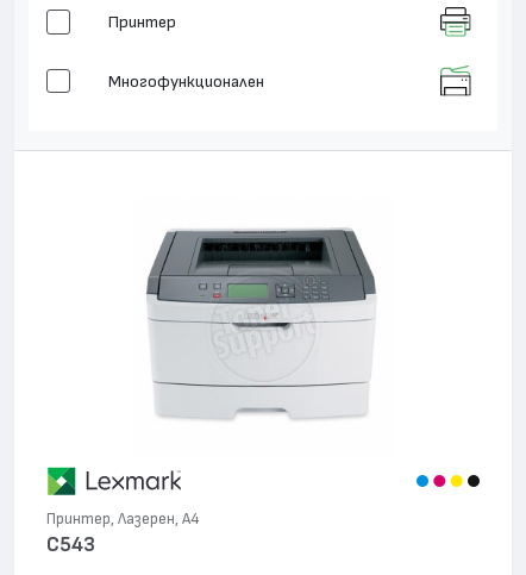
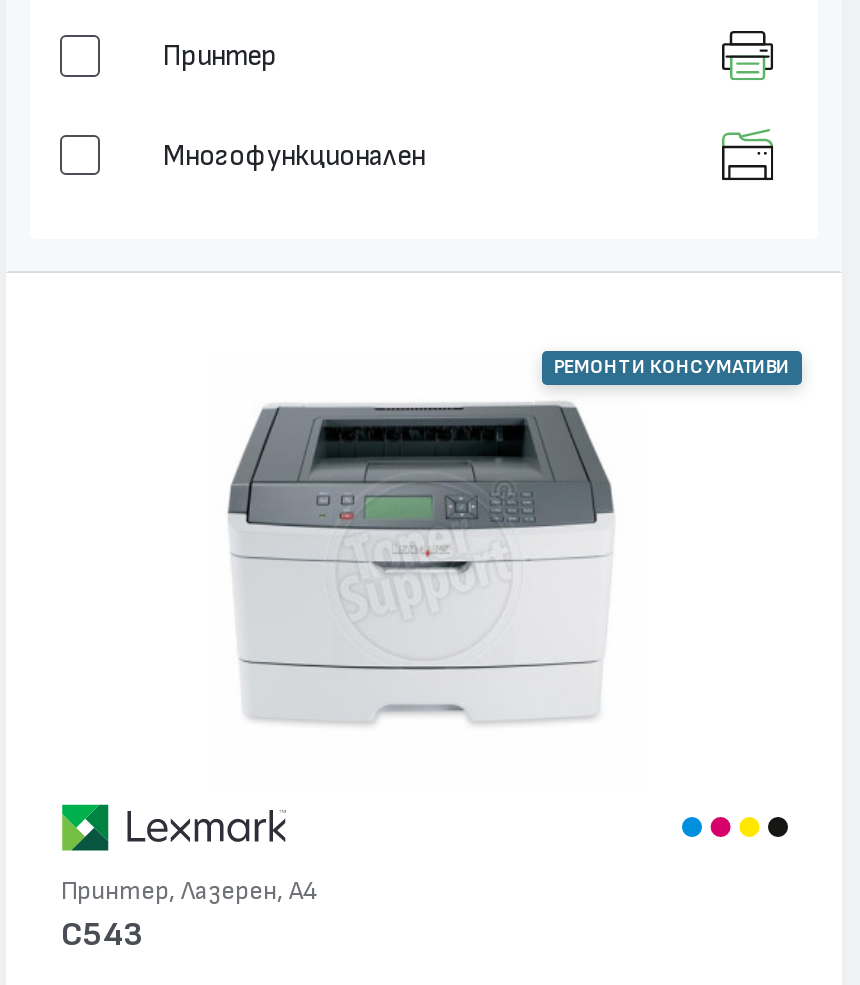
none -> [554,357,790,377] РЕМОНТ И КОНСУМАТИВИ

